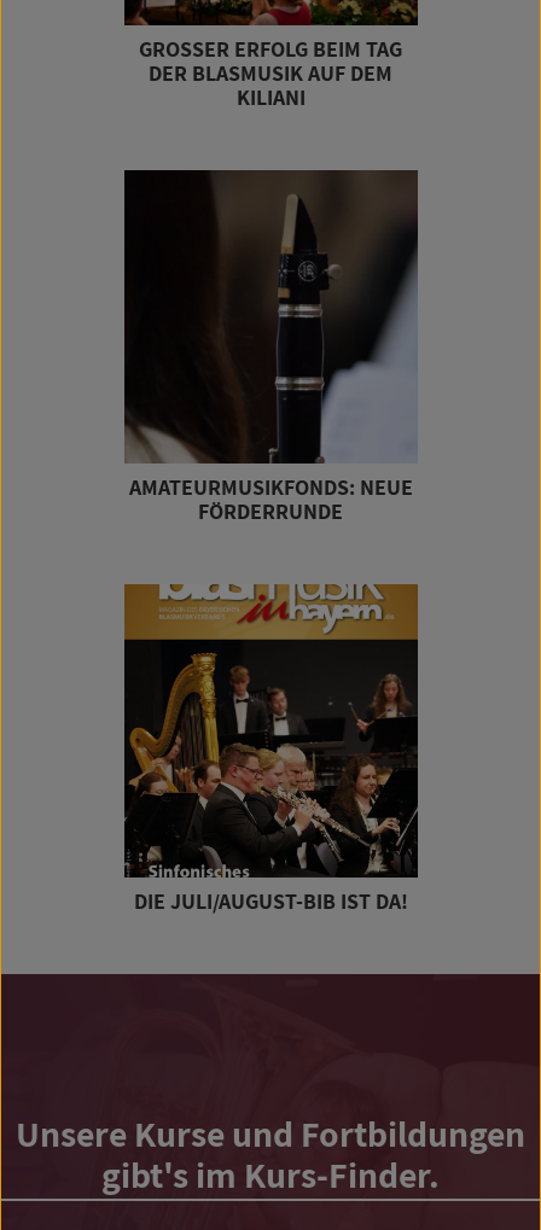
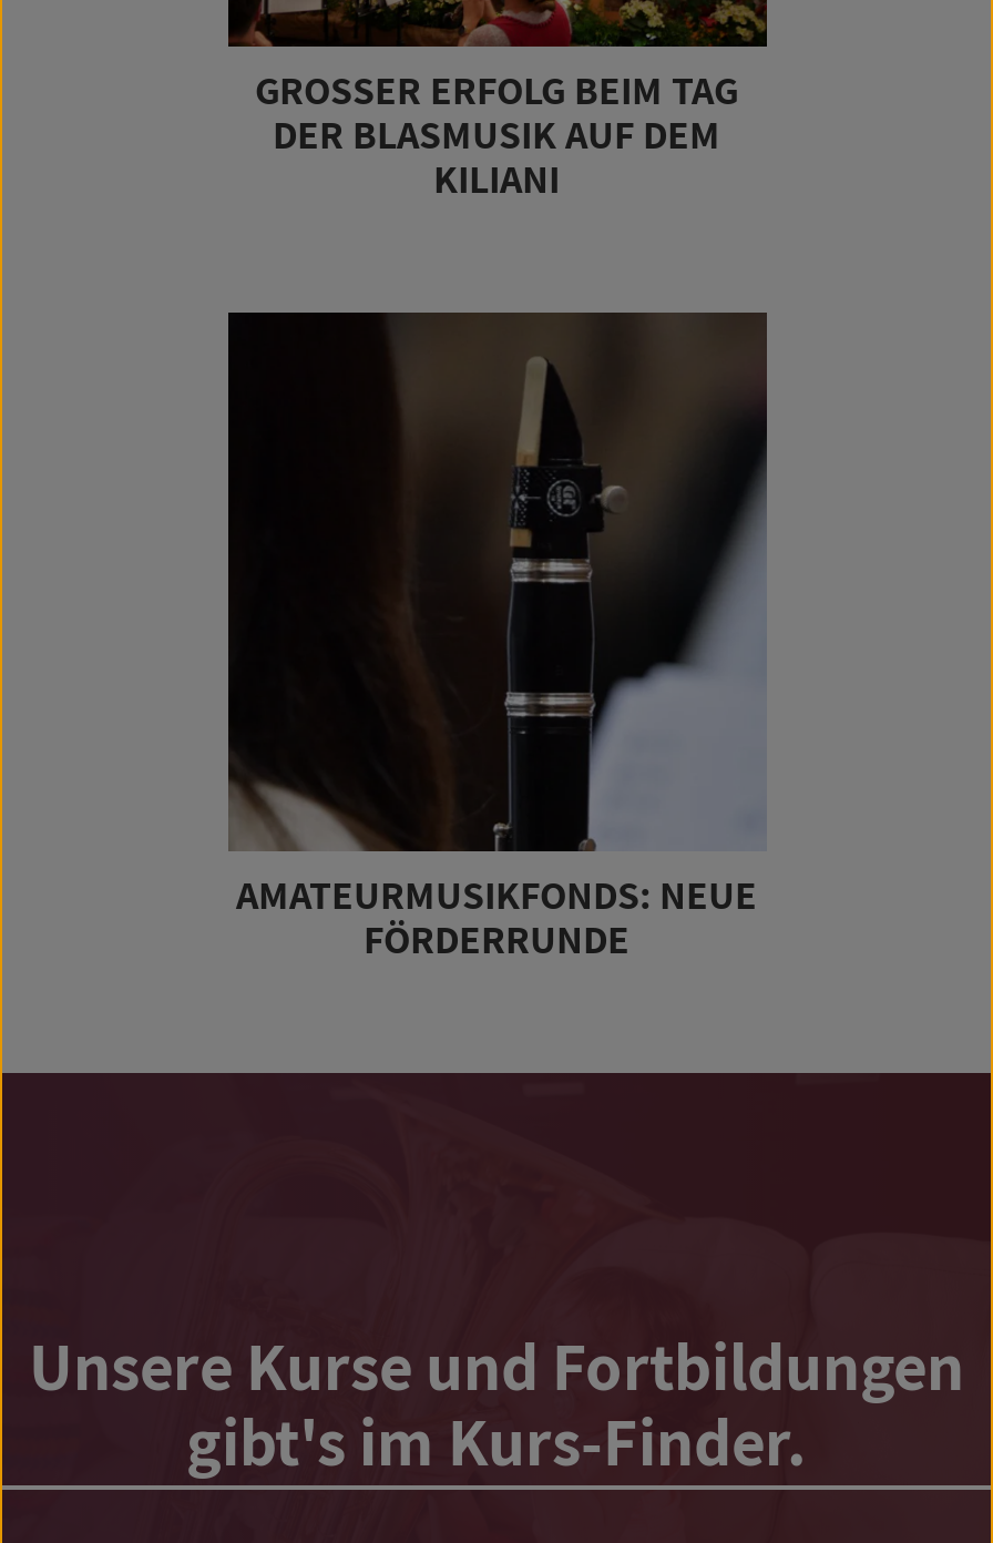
[123,583,419,915] [image] | DIE JULI/AUGUST-BIB IST DA! -> none

